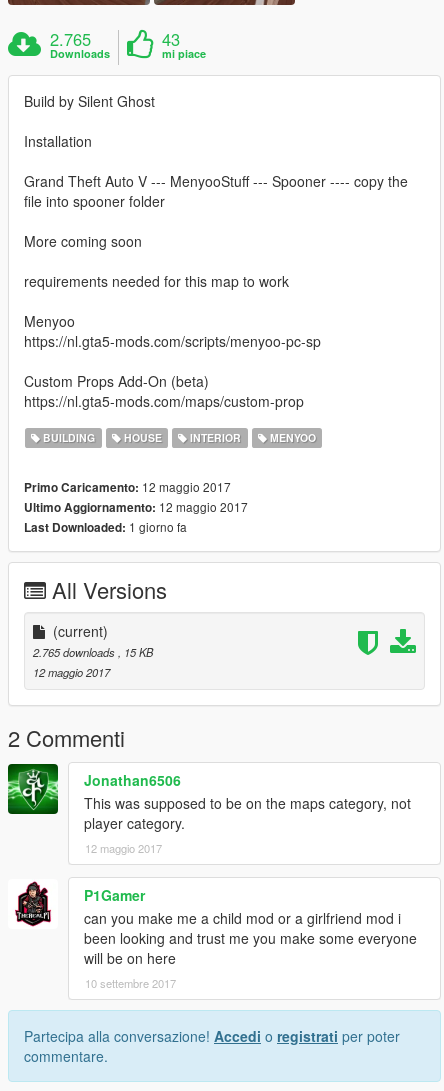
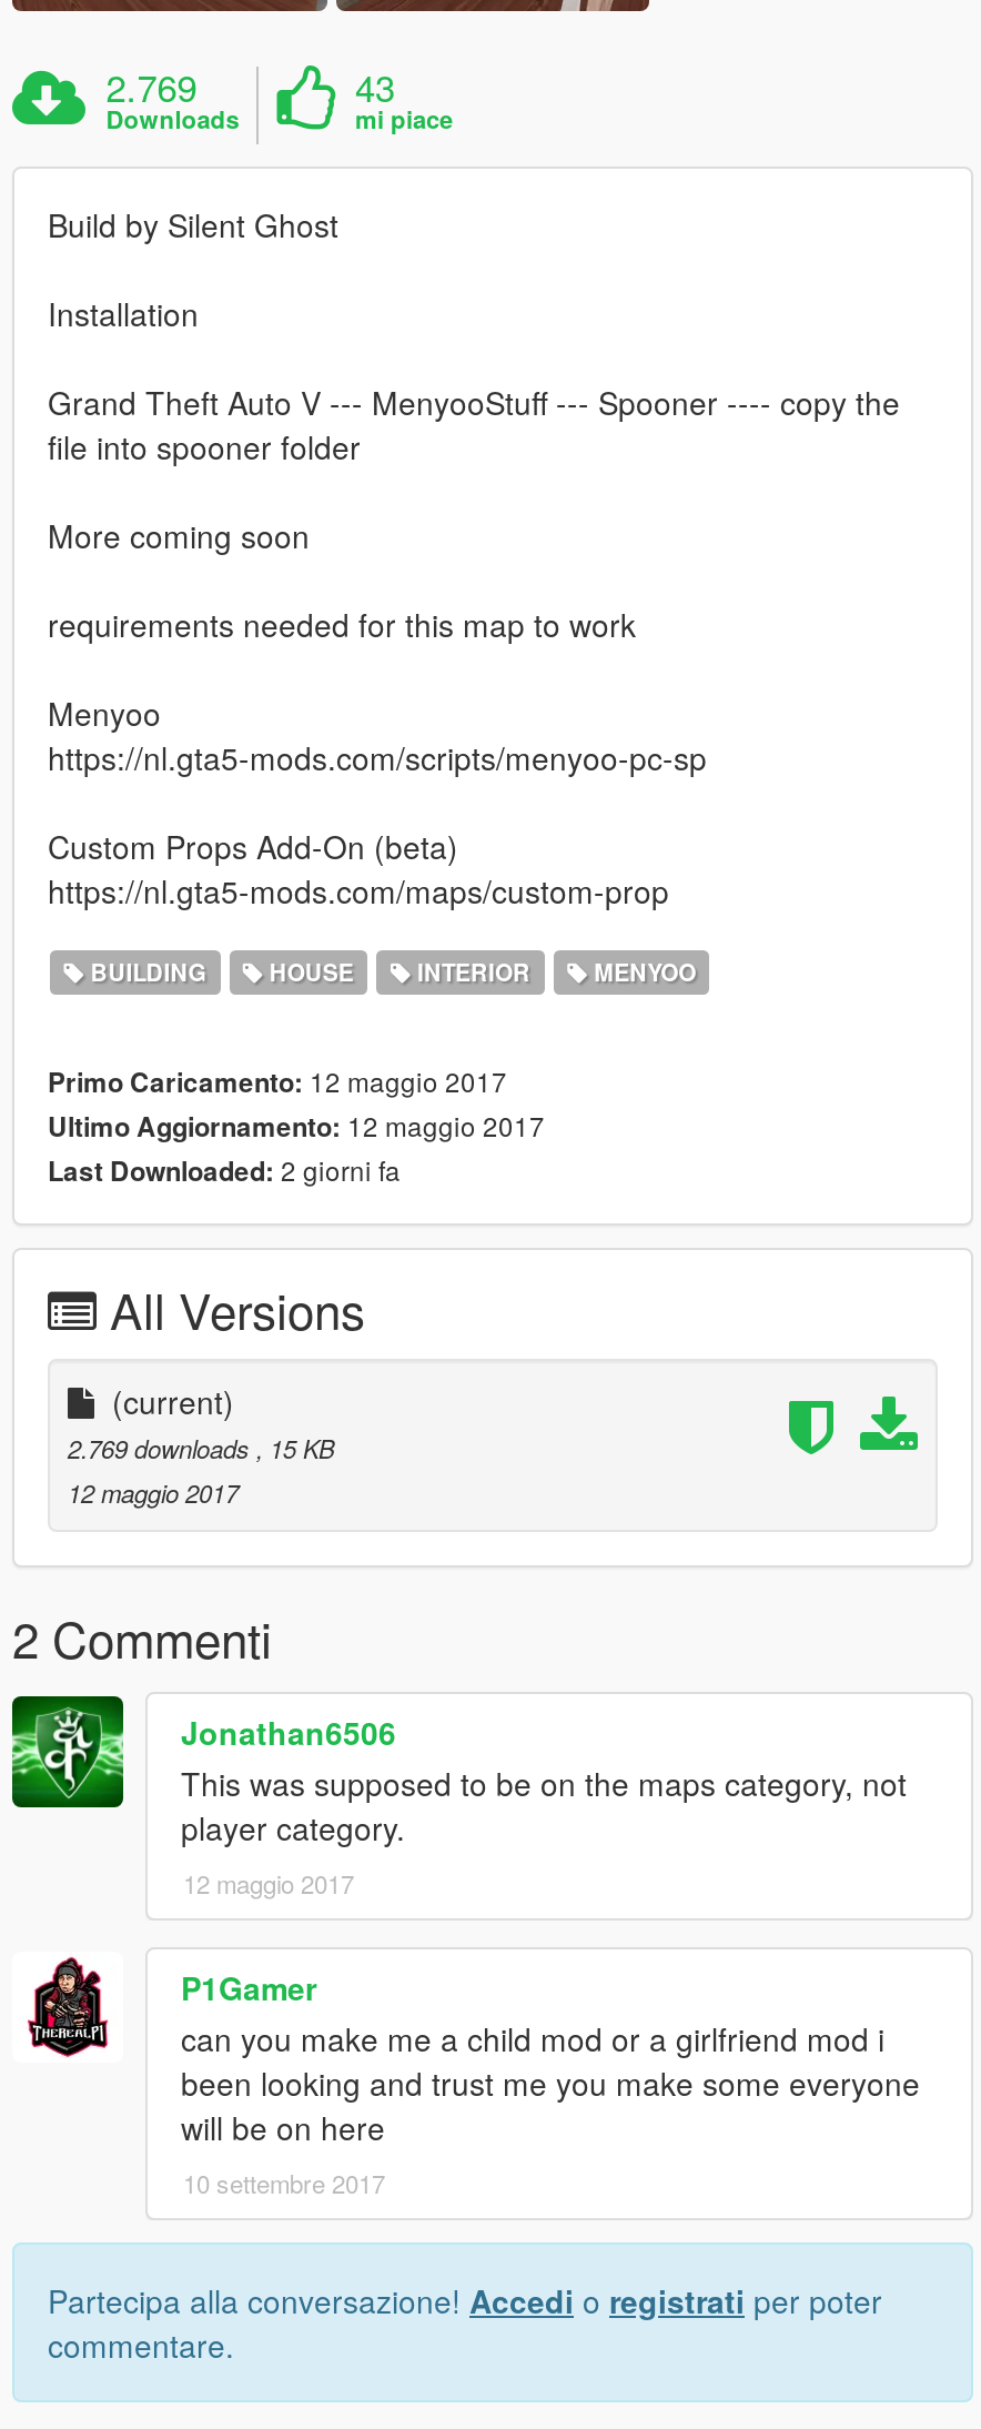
[50,27,91,51] 2.765 -> [106,60,197,114] 2.769
[24,518,187,536] Last Downloaded: 1 giorno fa -> [48,1151,401,1191] Last Downloaded: 2 giorni fa
[33,644,153,660] 2.765 downloads, 15 KB -> [68,1430,334,1466] 2.769 downloads, 15 KB

